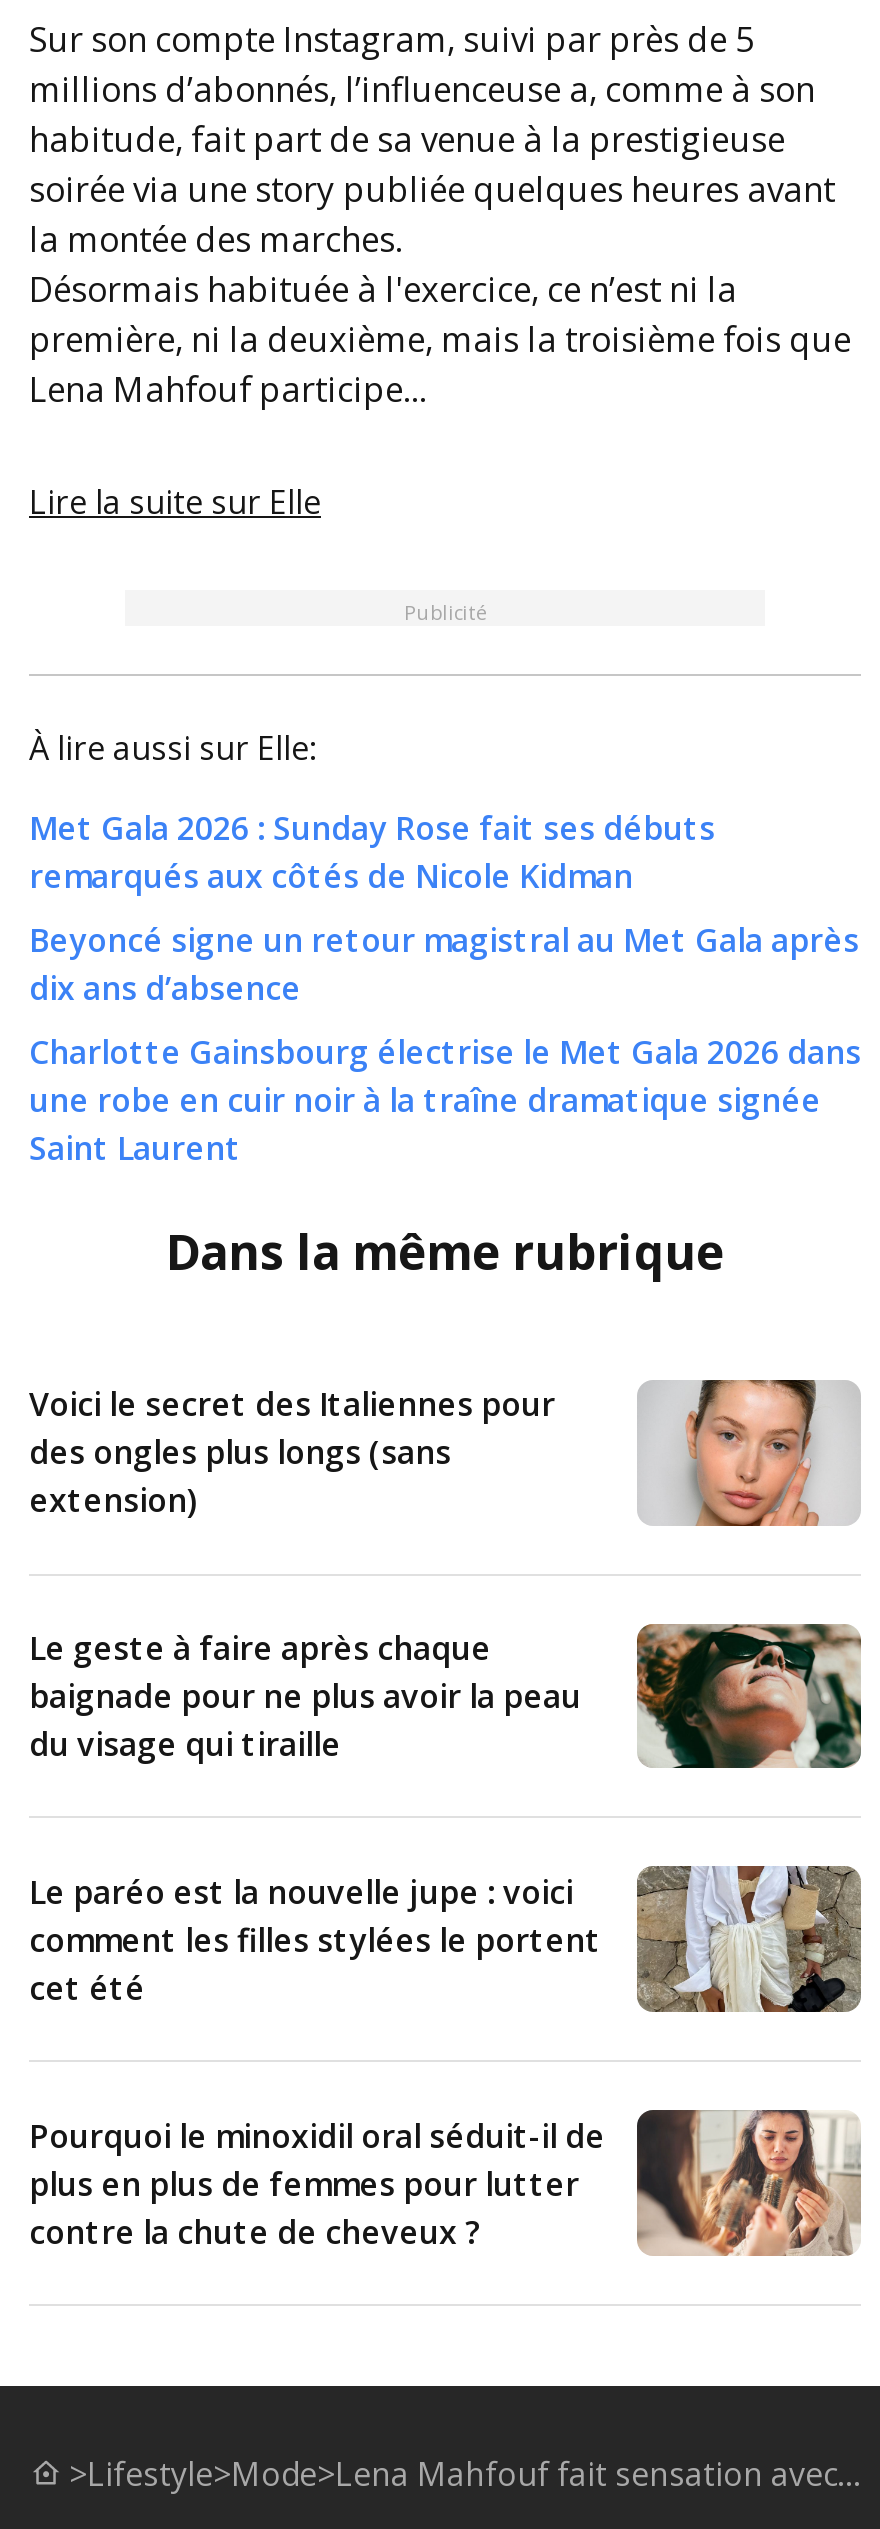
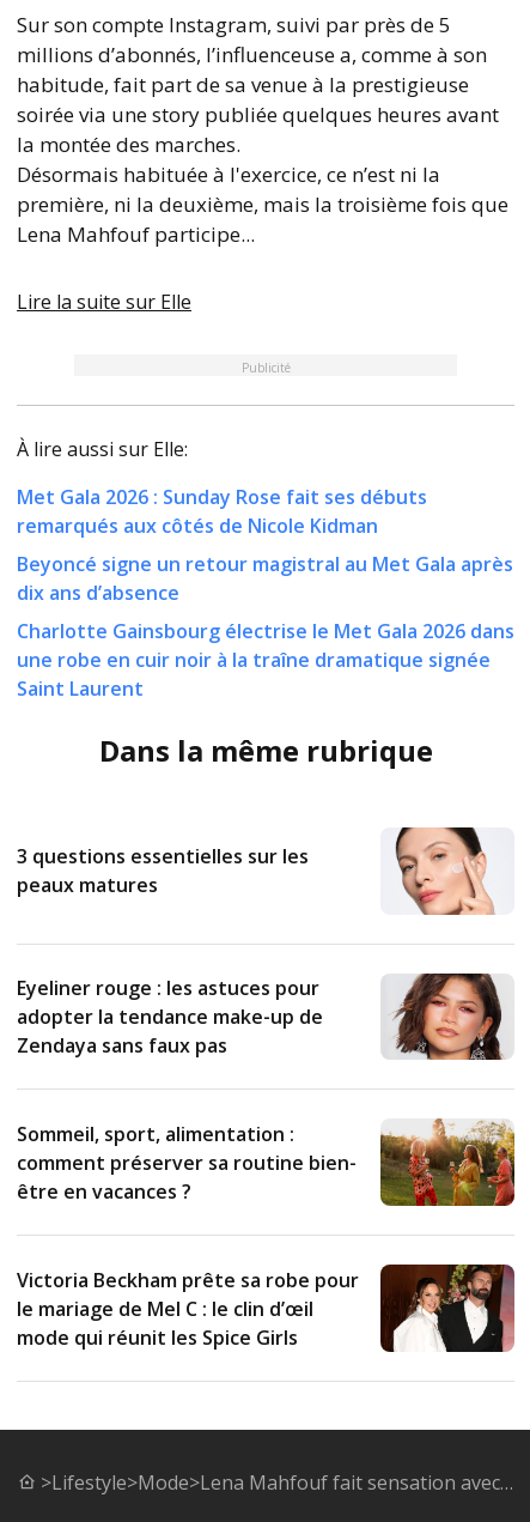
[29,1382,555,1522] Voici le secret des Italiennes pour | des ongles plus longs (sans | extension) -> [17,843,309,898] 3 questions essentielles sur les | peaux matures
[637,1378,861,1528] [image] -> [382,826,512,915] [image]
[29,1626,581,1766] Le geste à faire après chaque | baignade pour ne plus avoir la peau | du visage qui tiraille -> [17,975,323,1059] Eyeliner rouge : les astuces pour | adopter la tendance make-up de | Zendaya sans faux pas
[635,1622,863,1770] [image] -> [380,972,514,1061] [image]
[29,1864,863,2014] [image] | Le paréo est la nouvelle jupe : voici | comment les filles stylées le portent | cet été -> [17,1118,516,1207] [image] | Sommeil, sport, alimentation : | comment préserver sa routine bien- | être en vacances ?
[29,2108,861,2258] [image] | Pourquoi le minoxidil oral séduit-il de | plus en plus de femmes pour lutter | contre la chute de cheveux ? -> [17,1263,516,1353] [image] | Victoria Beckham prête sa robe pour | le mariage de Mel C : le clin d’œil | mode qui réunit les Spice Girls

